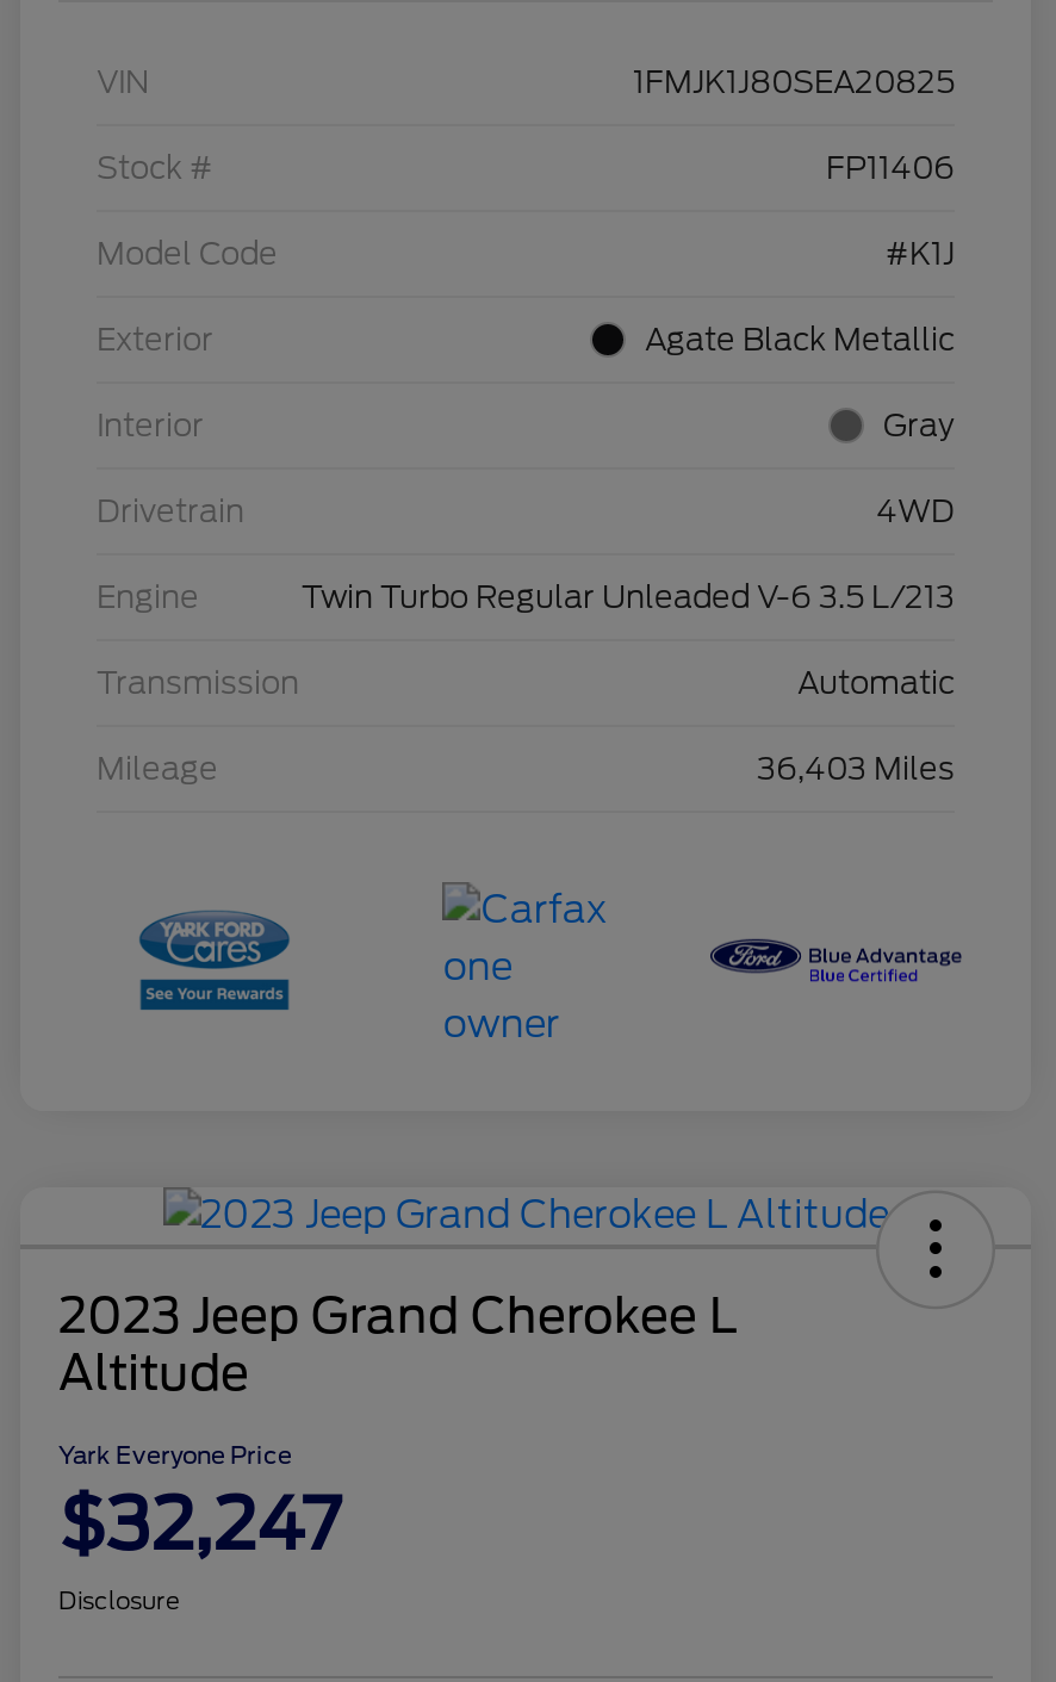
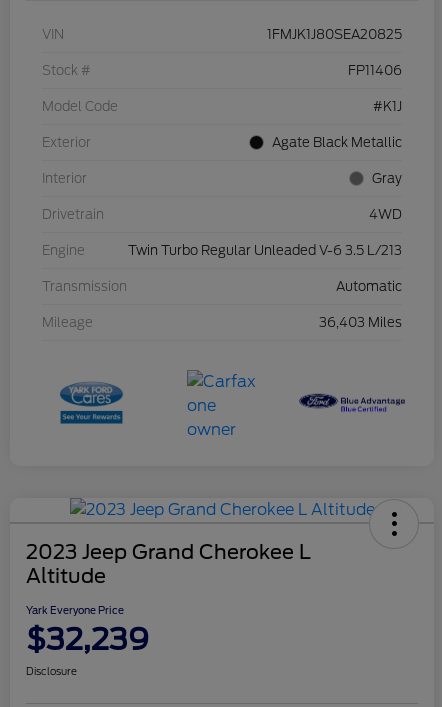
[58,1480,340,1566] $32,247 -> [26,621,149,657] $32,239

